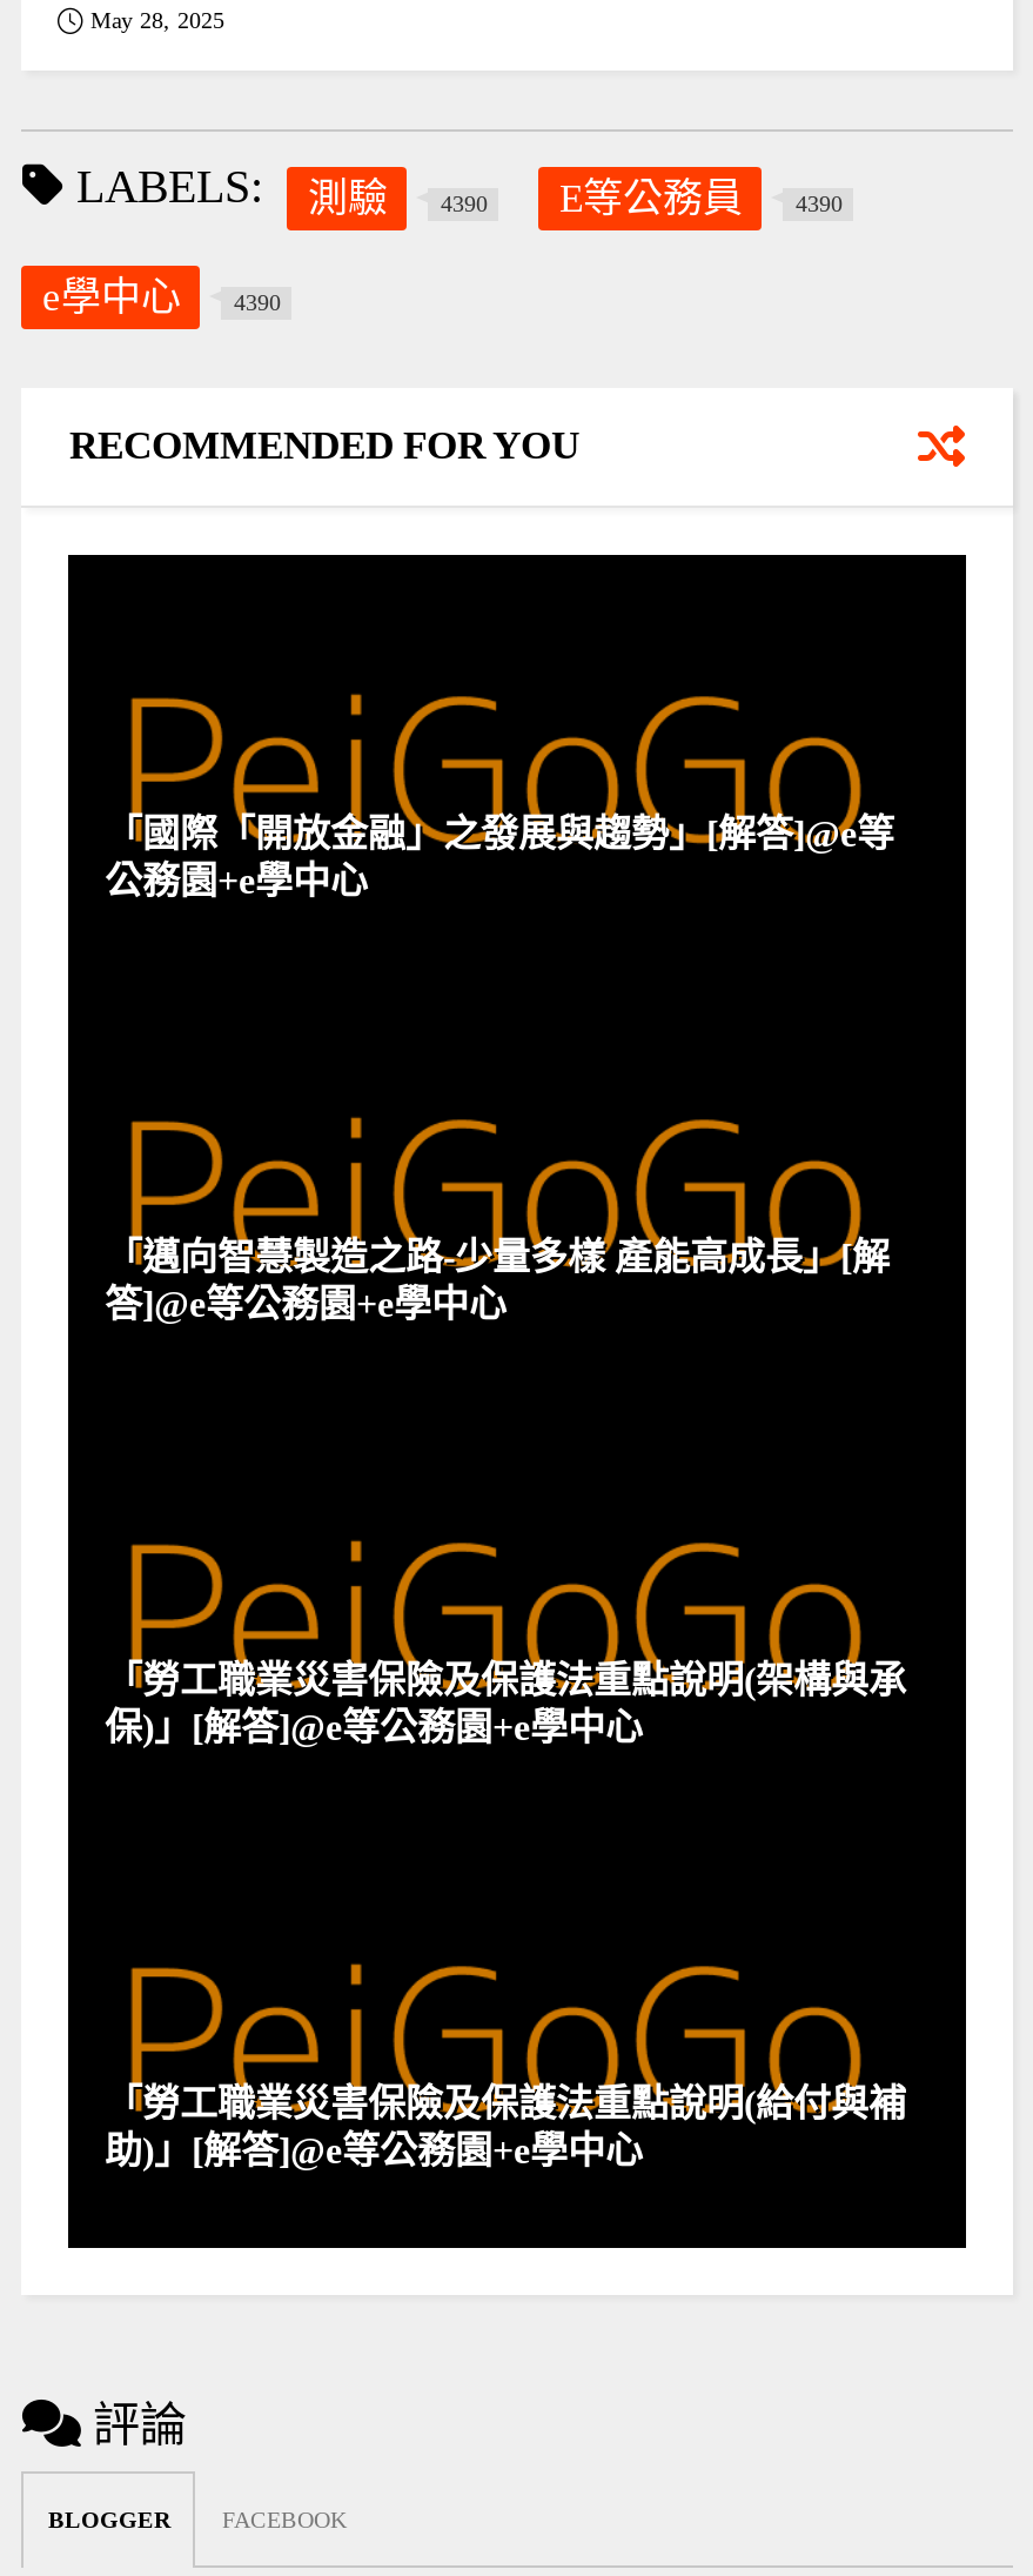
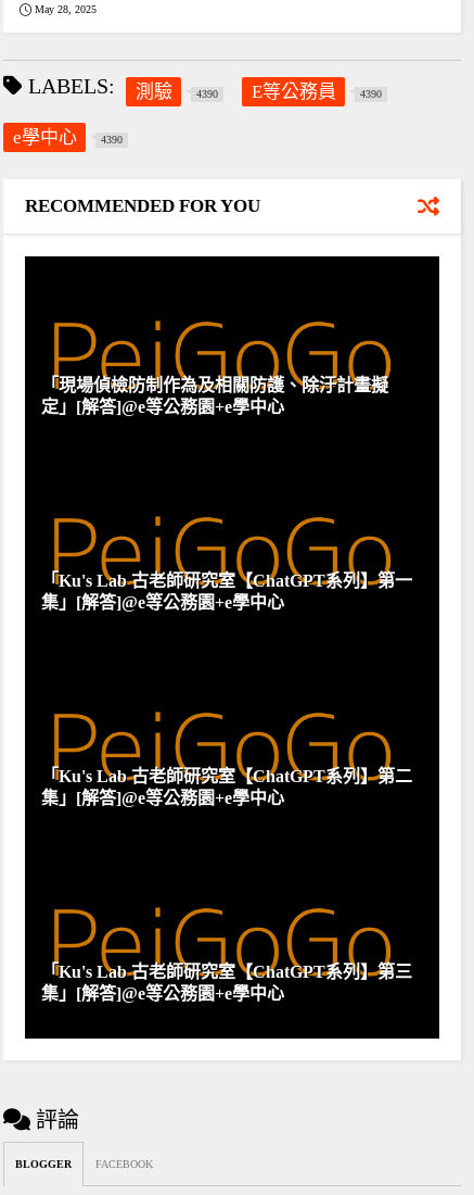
[104,814,894,901] 「國際「開放金融」之發展與趨勢」[解答]@e等 | 公務園+e學中心 -> [42,376,389,416] 「現場偵檢防制作為及相關防護、除汙計畫擬 | 定」[解答]@e等公務園+e學中心
[104,1237,889,1324] 「邁向智慧製造之路-少量多樣 產能高成長」[解 | 答]@e等公務園+e學中心 -> [42,571,413,612] 「Ku's Lab 古老師研究室【ChatGPT系列】第一 | 集」[解答]@e等公務園+e學中心
[104,1660,906,1747] 「勞工職業災害保險及保護法重點說明(架構與承 | 保)」[解答]@e等公務園+e學中心 -> [42,767,413,807] 「Ku's Lab 古老師研究室【ChatGPT系列】第二 | 集」[解答]@e等公務園+e學中心
[104,2083,906,2170] 「勞工職業災害保險及保護法重點說明(給付與補 | 助)」[解答]@e等公務園+e學中心 -> [42,963,413,1003] 「Ku's Lab 古老師研究室【ChatGPT系列】第三 | 集」[解答]@e等公務園+e學中心

